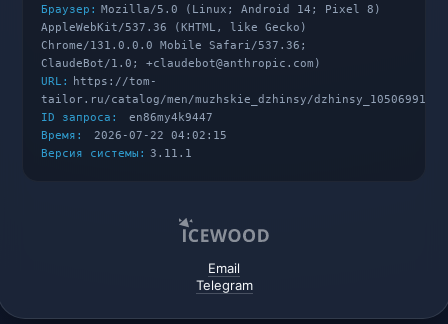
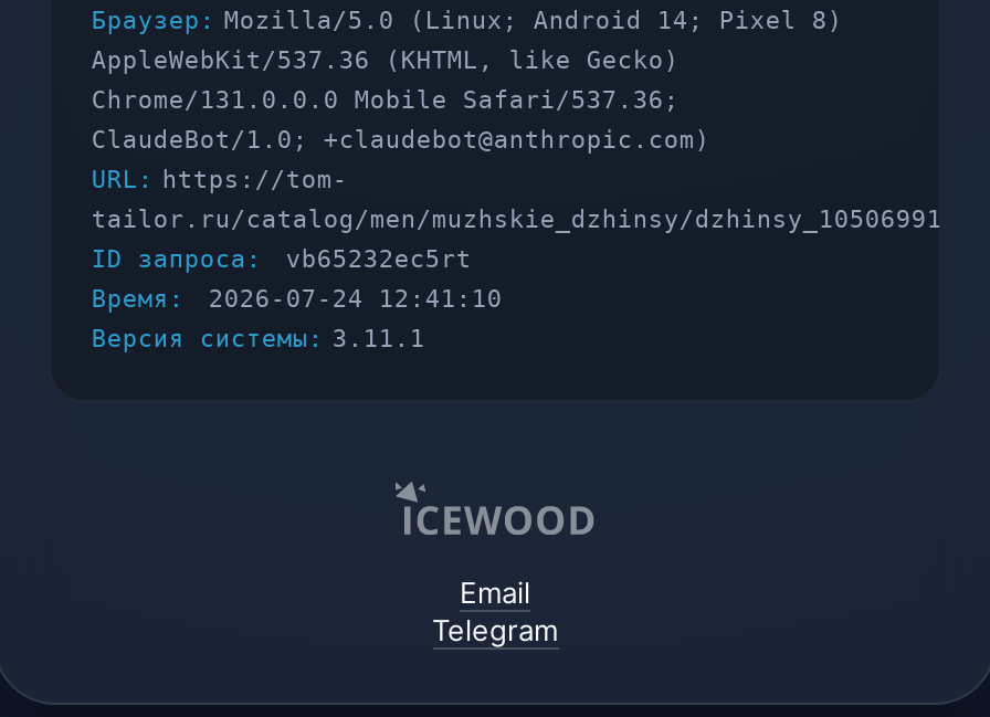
[41,111,213,124] ID запроса: en86my4k9447 -> [91,245,472,274] ID запроса: vb65232ec5rt
[41,129,227,142] Время: 2026-07-22 04:02:15 -> [91,285,503,314] Время: 2026-07-24 12:41:10

